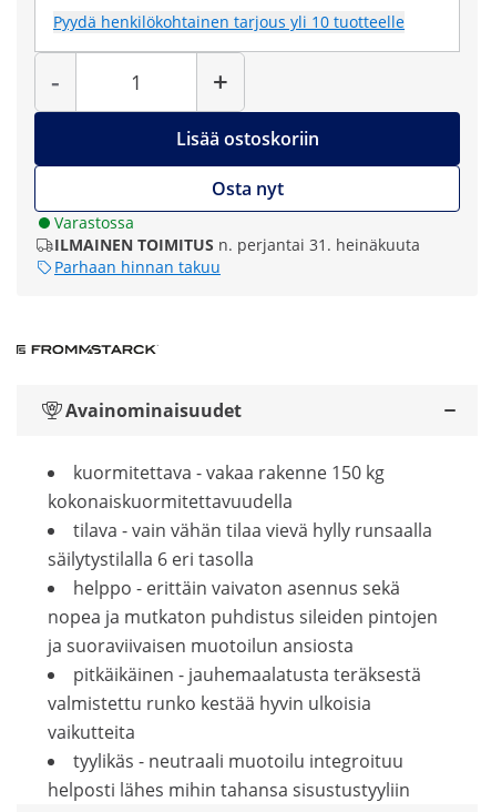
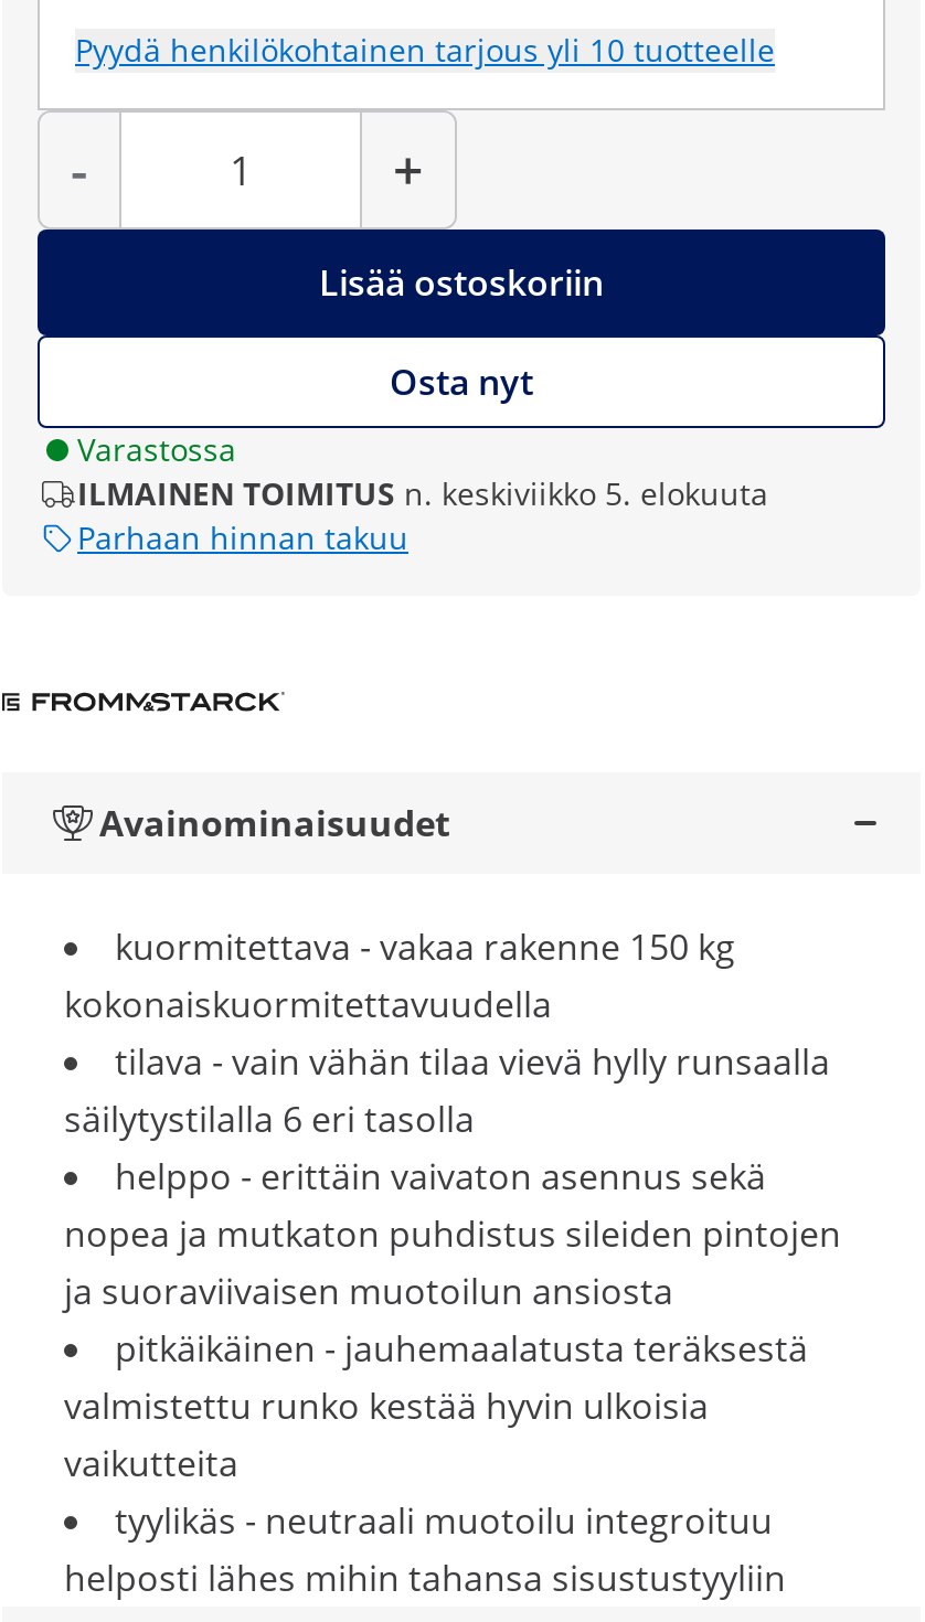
[54,234,420,255] ILMAINEN TOIMITUS n. perjantai 31. heinäkuuta -> [77,472,768,514] ILMAINEN TOIMITUS n. keskiviikko 5. elokuuta

